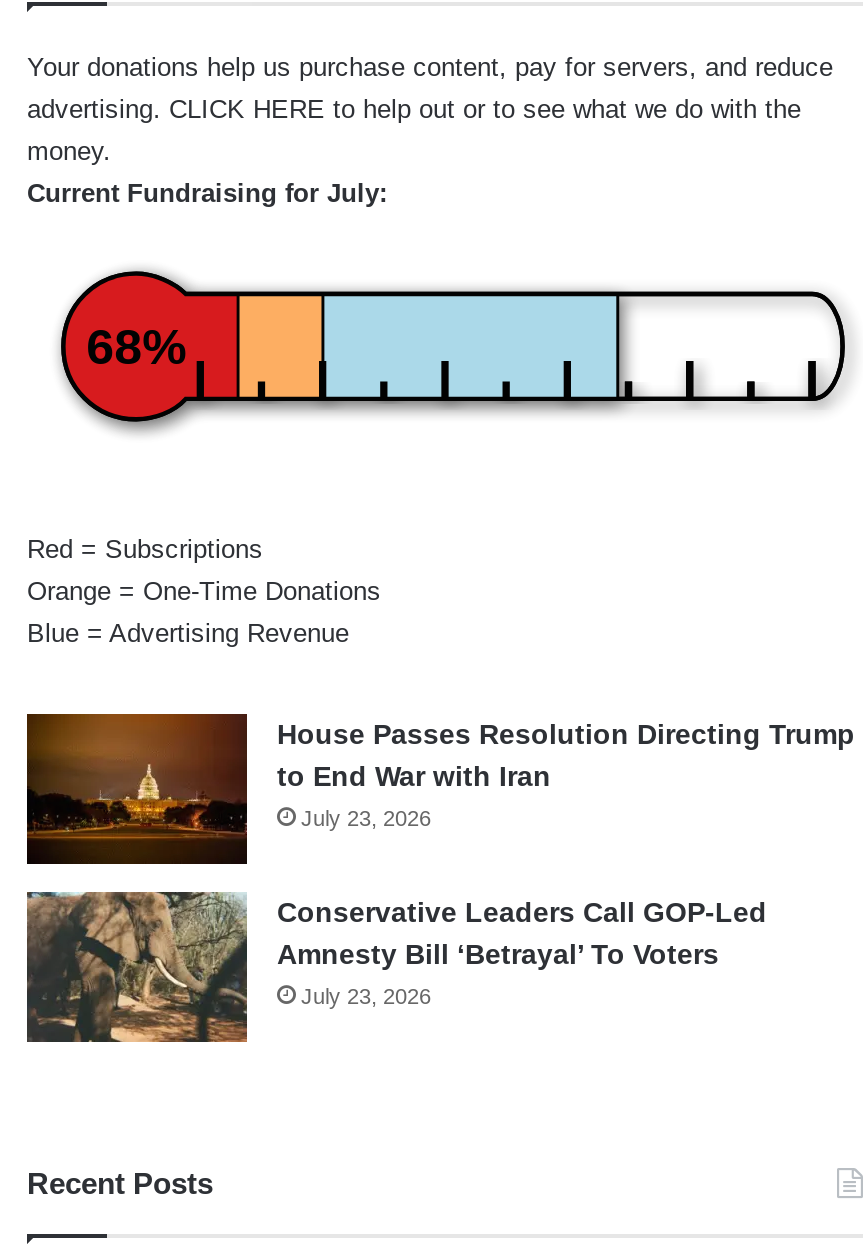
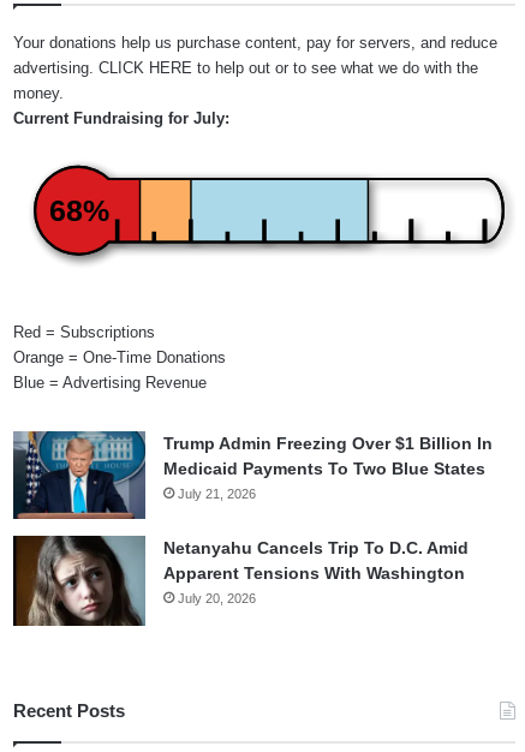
[25,712,855,864] [image] | House Passes Resolution Directing Trump | to End War with Iran | July 23, 2026 -> [12,430,493,519] [image] | Trump Admin Freezing Over $1 Billion In | Medicaid Payments To Two Blue States | July 21, 2026
[25,890,767,1042] [image] | Conservative Leaders Call GOP-Led | Amnesty Bill ‘Betrayal’ To Voters | July 23, 2026 -> [12,535,469,627] [image] | Netanyahu Cancels Trip To D.C. Amid | Apparent Tensions With Washington | July 20, 2026

